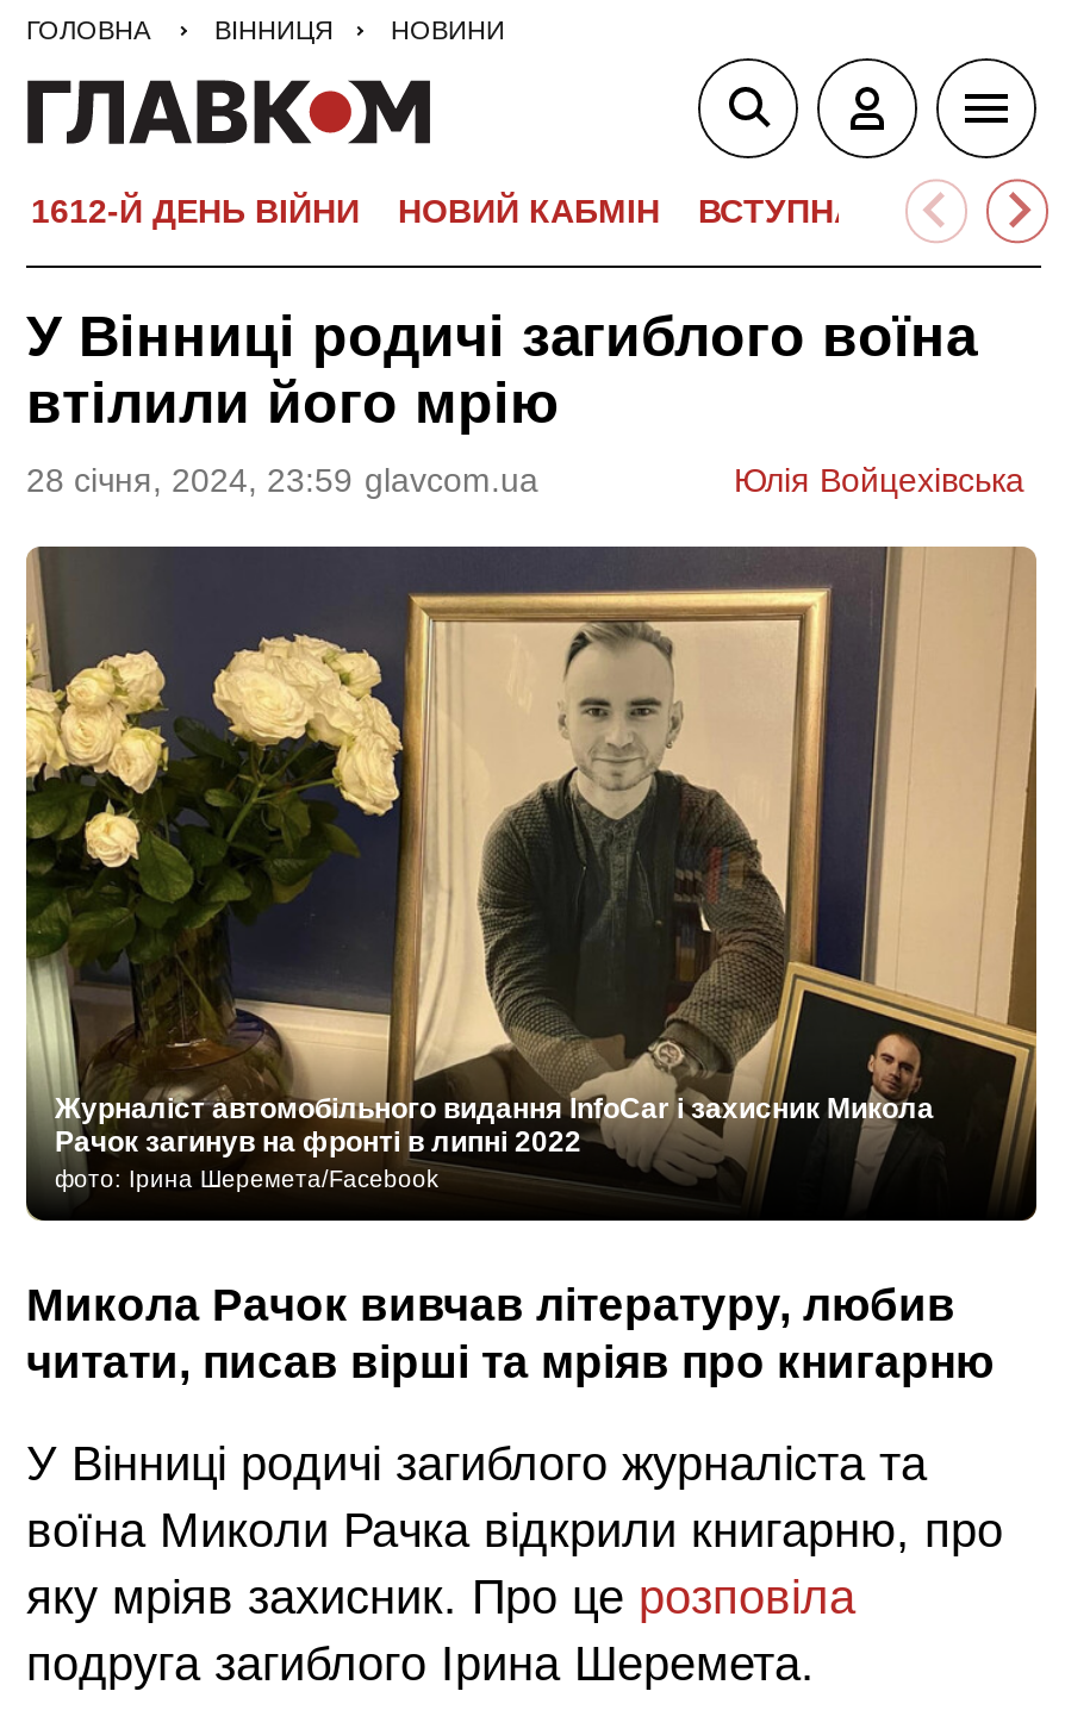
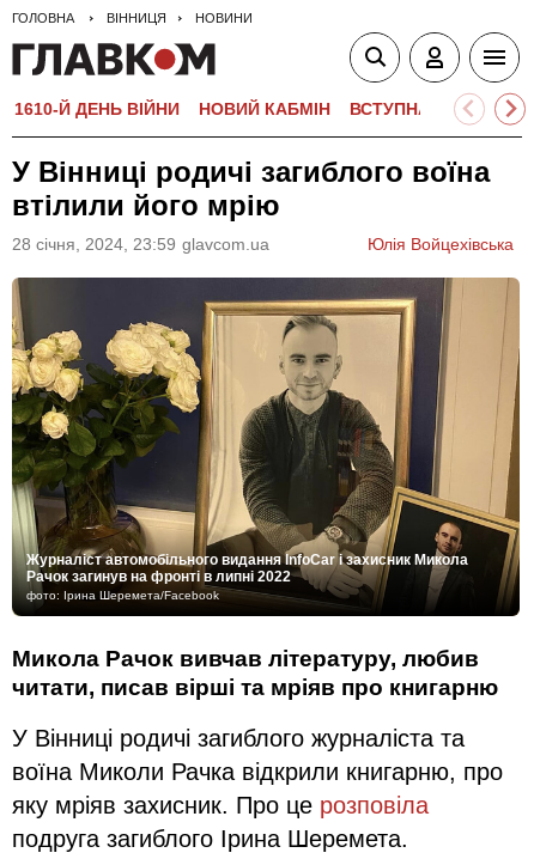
[31,192,360,230] 1612-Й ДЕНЬ ВІЙНИ -> [14,99,180,118] 1610-Й ДЕНЬ ВІЙНИ

